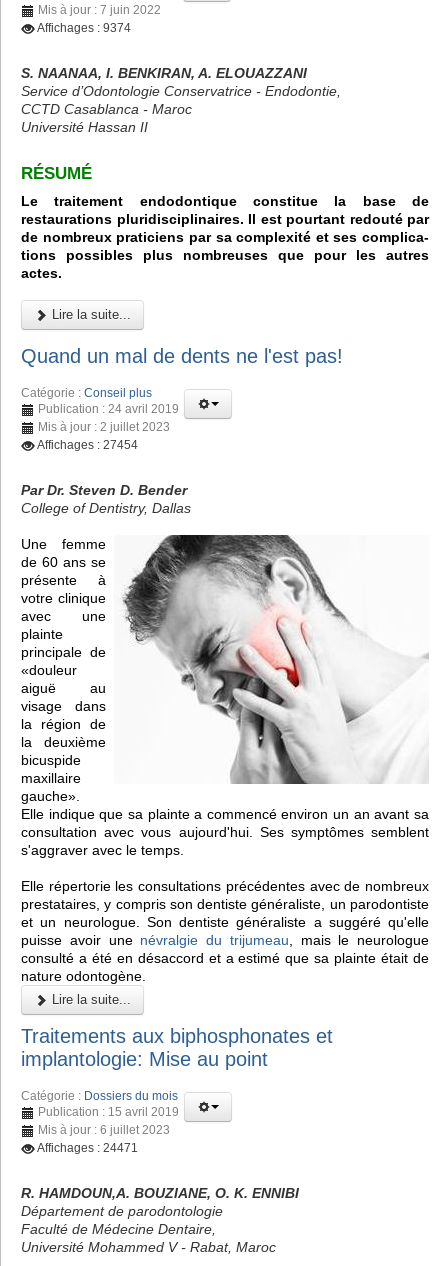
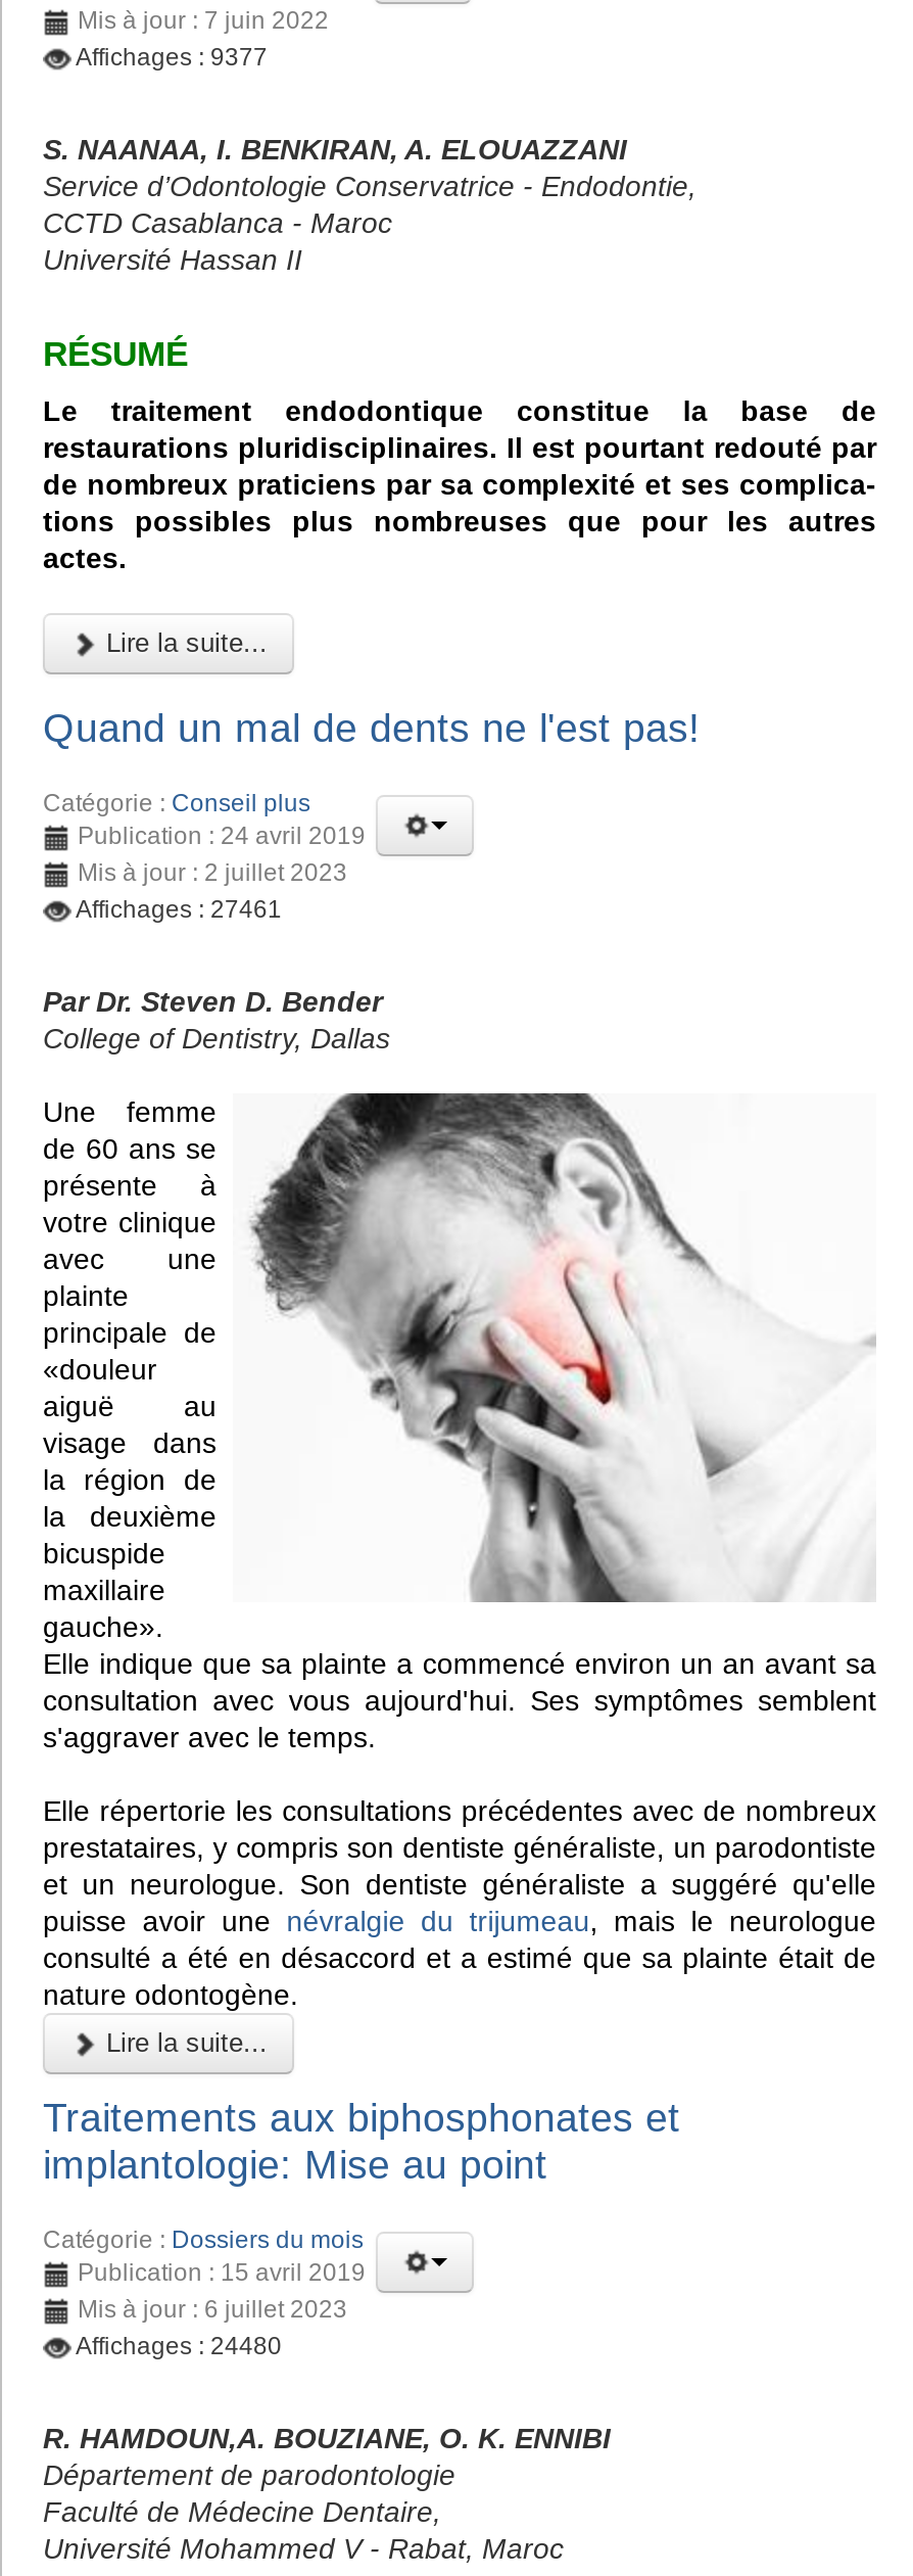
[37,21,131,35] Affichages : 9374 -> [76,42,268,71] Affichages : 9377
[37,438,138,452] Affichages : 27454 -> [76,895,282,924] Affichages : 27461
[37,1141,138,1155] Affichages : 24471 -> [76,2331,282,2360] Affichages : 24480

